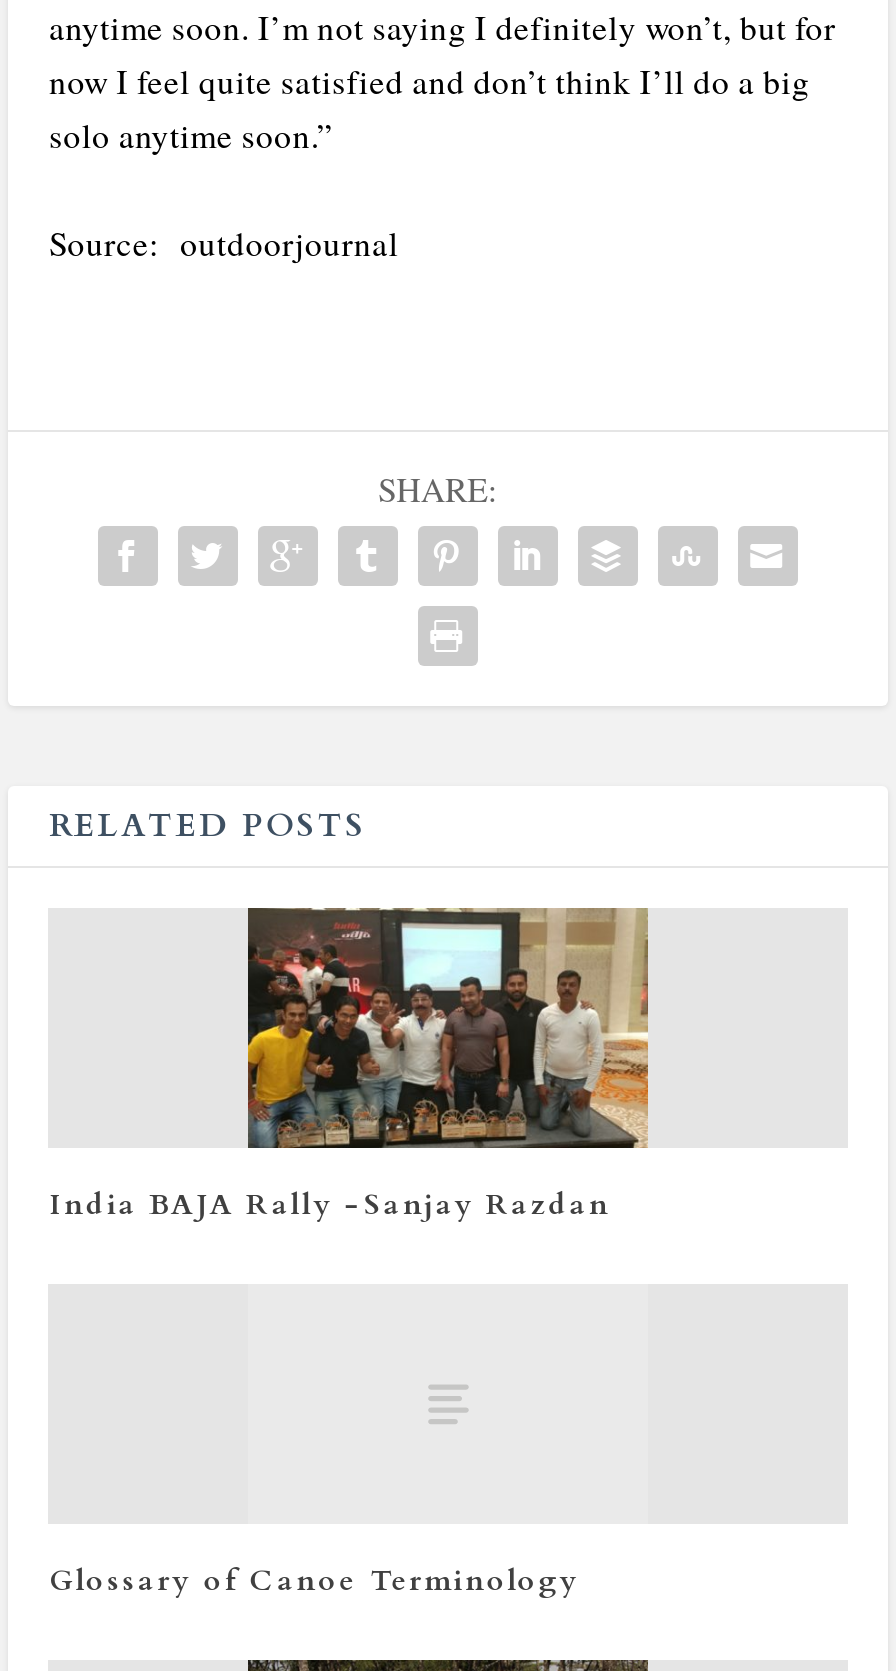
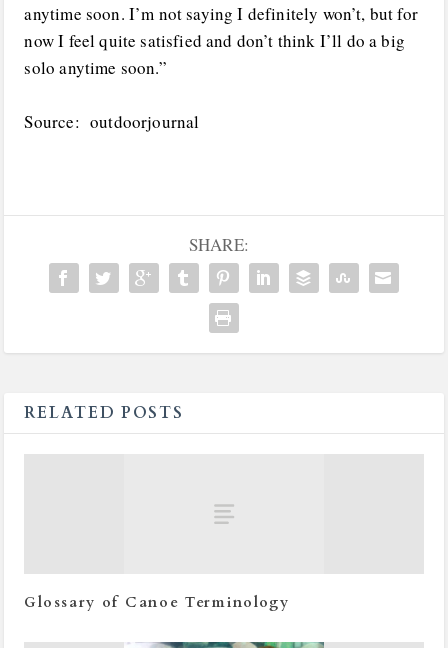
[49,906,650,1224] [image] | India BAJA Rally -Sanjay Razdan -> none

